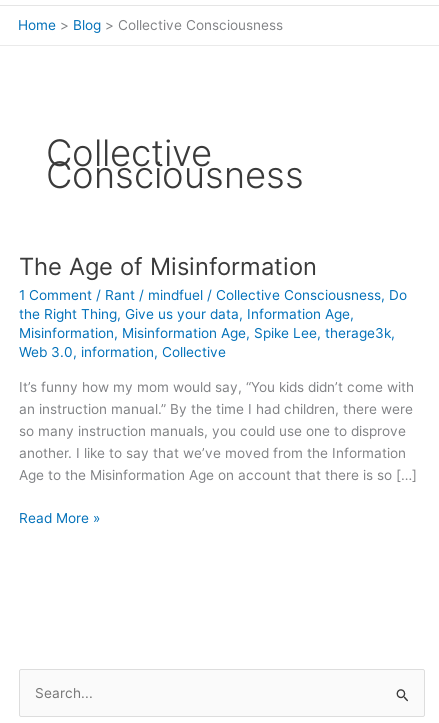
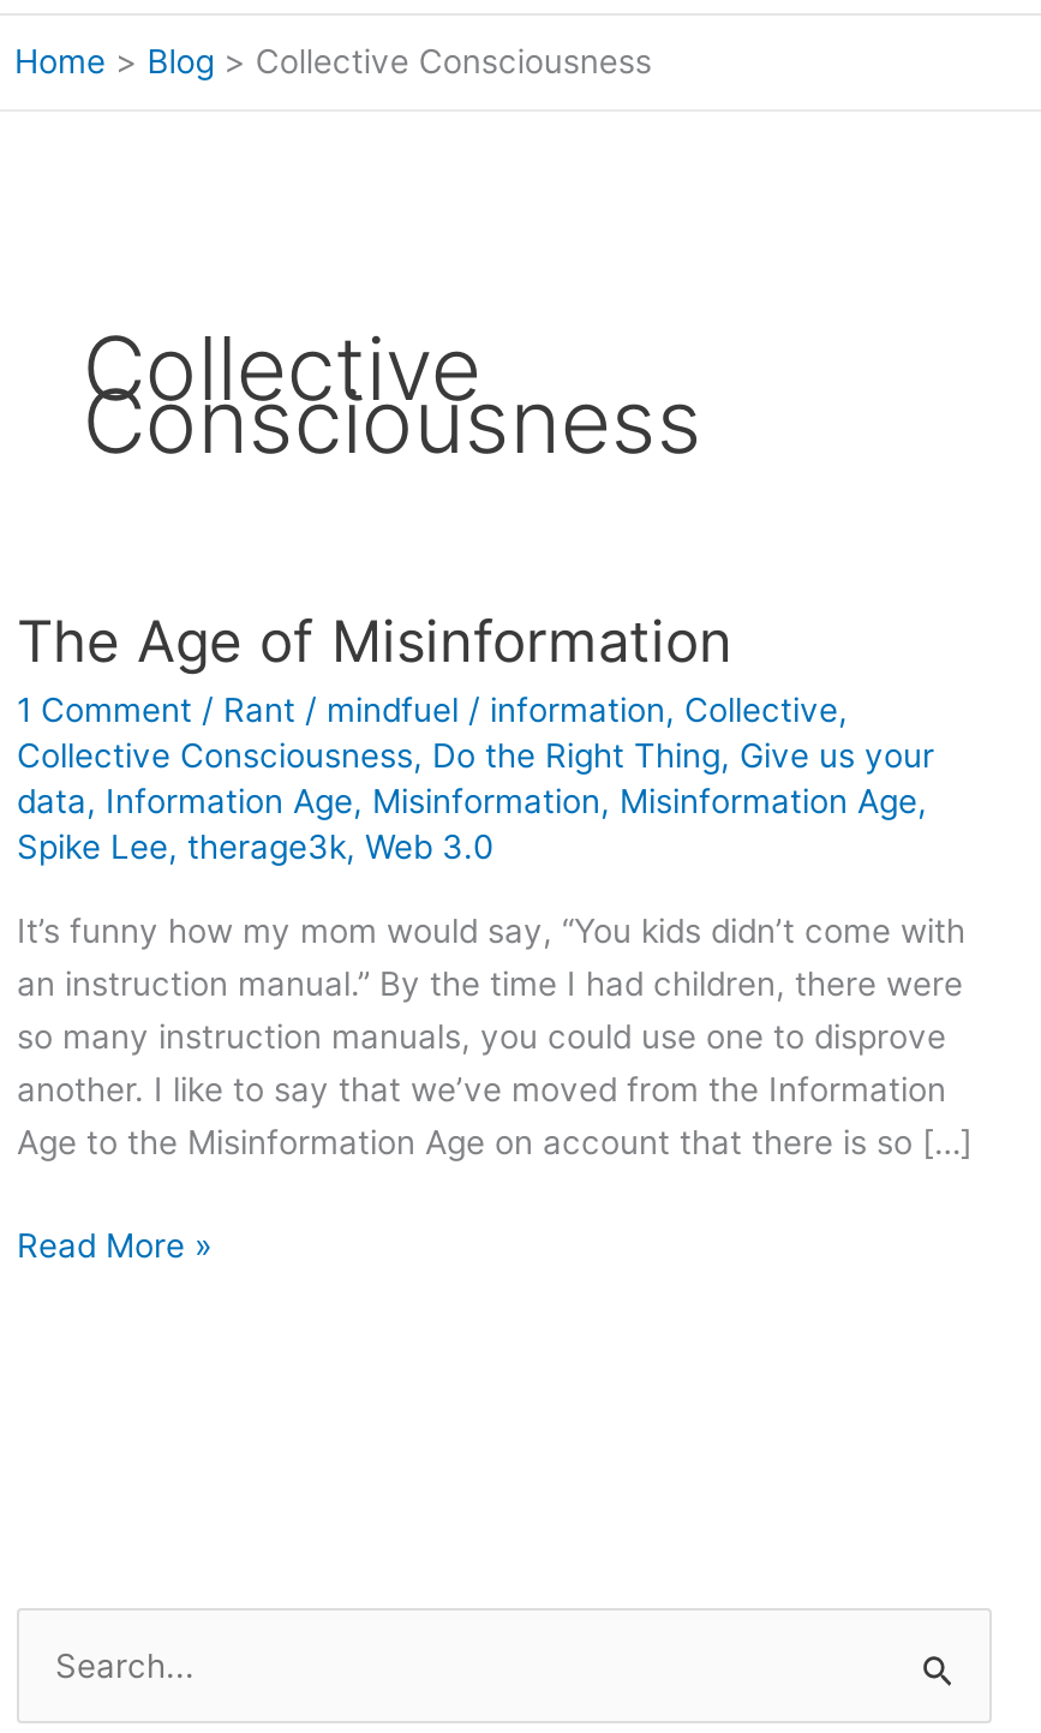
[19,287,407,360] 1 Comment / Rant / mindfuel / Collective Consciousness, Do | the Right Thing, Give us your data, Information Age, | Misinformation, Misinformation Age, Spike Lee, therage3k, | Web 3.0, information, Collective -> [17,692,934,867] 1 Comment / Rant / mindfuel / information, Collective, | Collective Consciousness, Do the Right Thing, Give us your | data, Information Age, Misinformation, Misinformation Age, | Spike Lee, therage3k, Web 3.0

